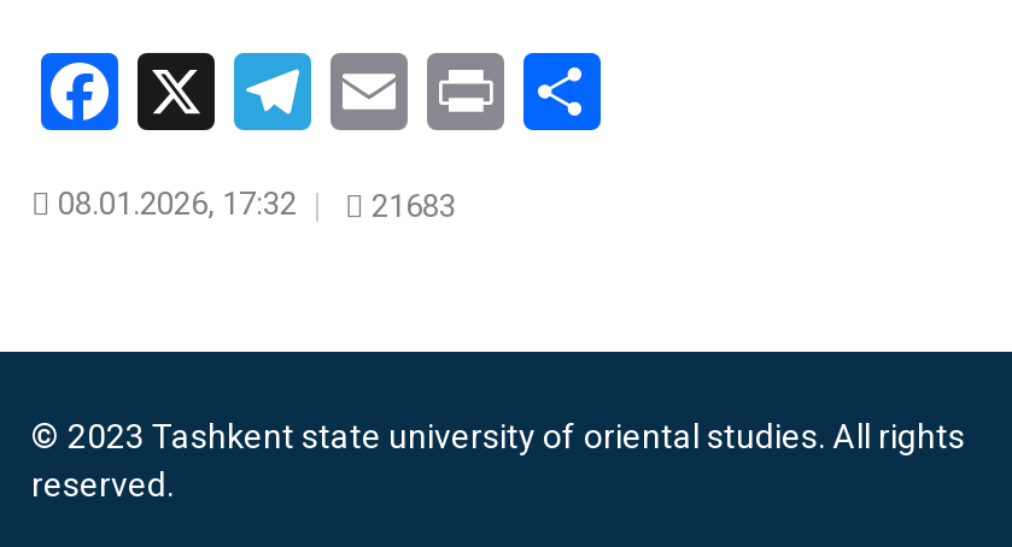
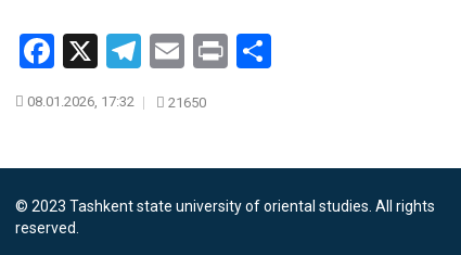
[51,186,456,224] 08.01.2026, 17:32 21683 -> [24,93,206,111] 08.01.2026, 17:32 21650

